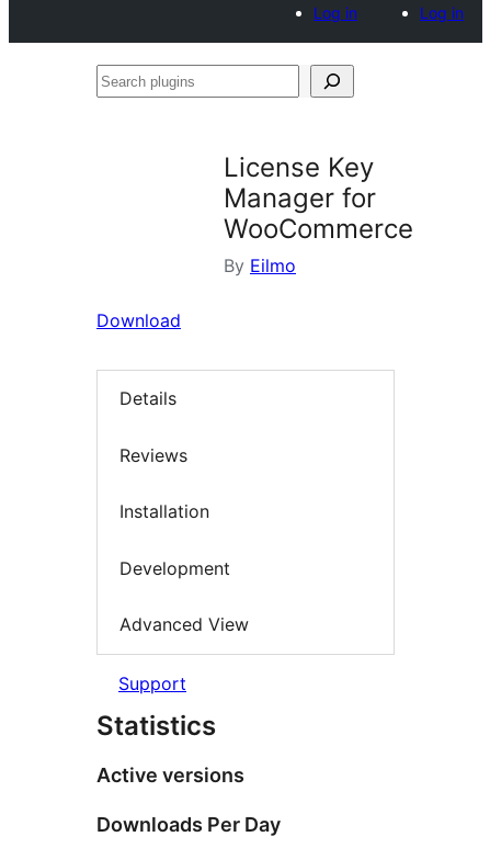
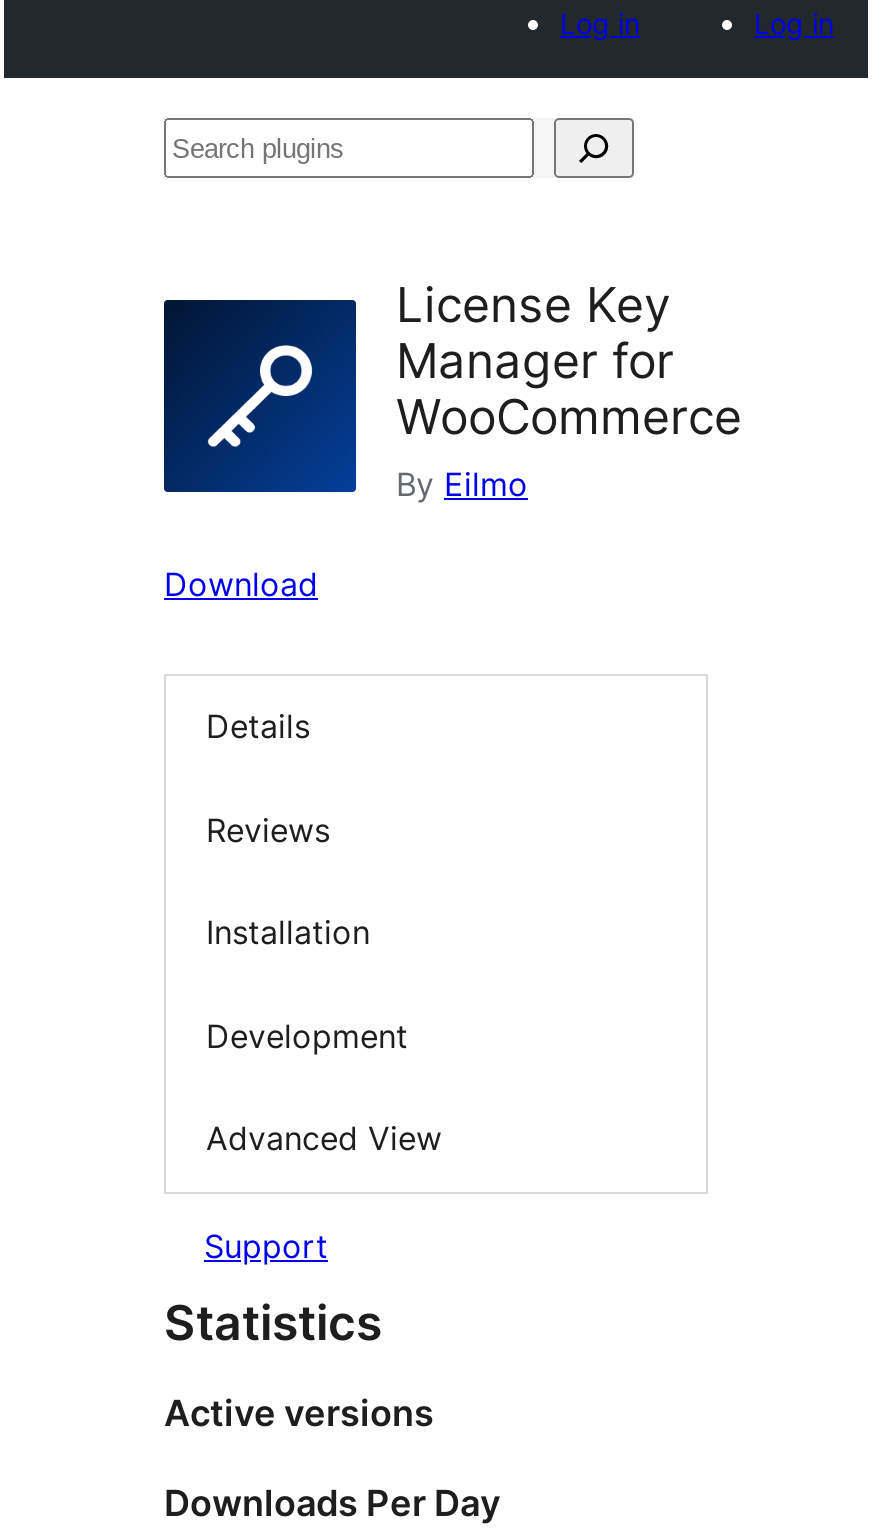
none -> [162,298,358,494] [image]

